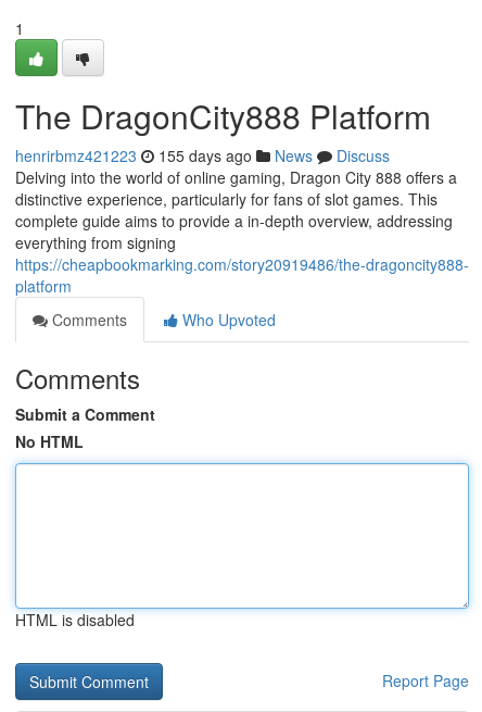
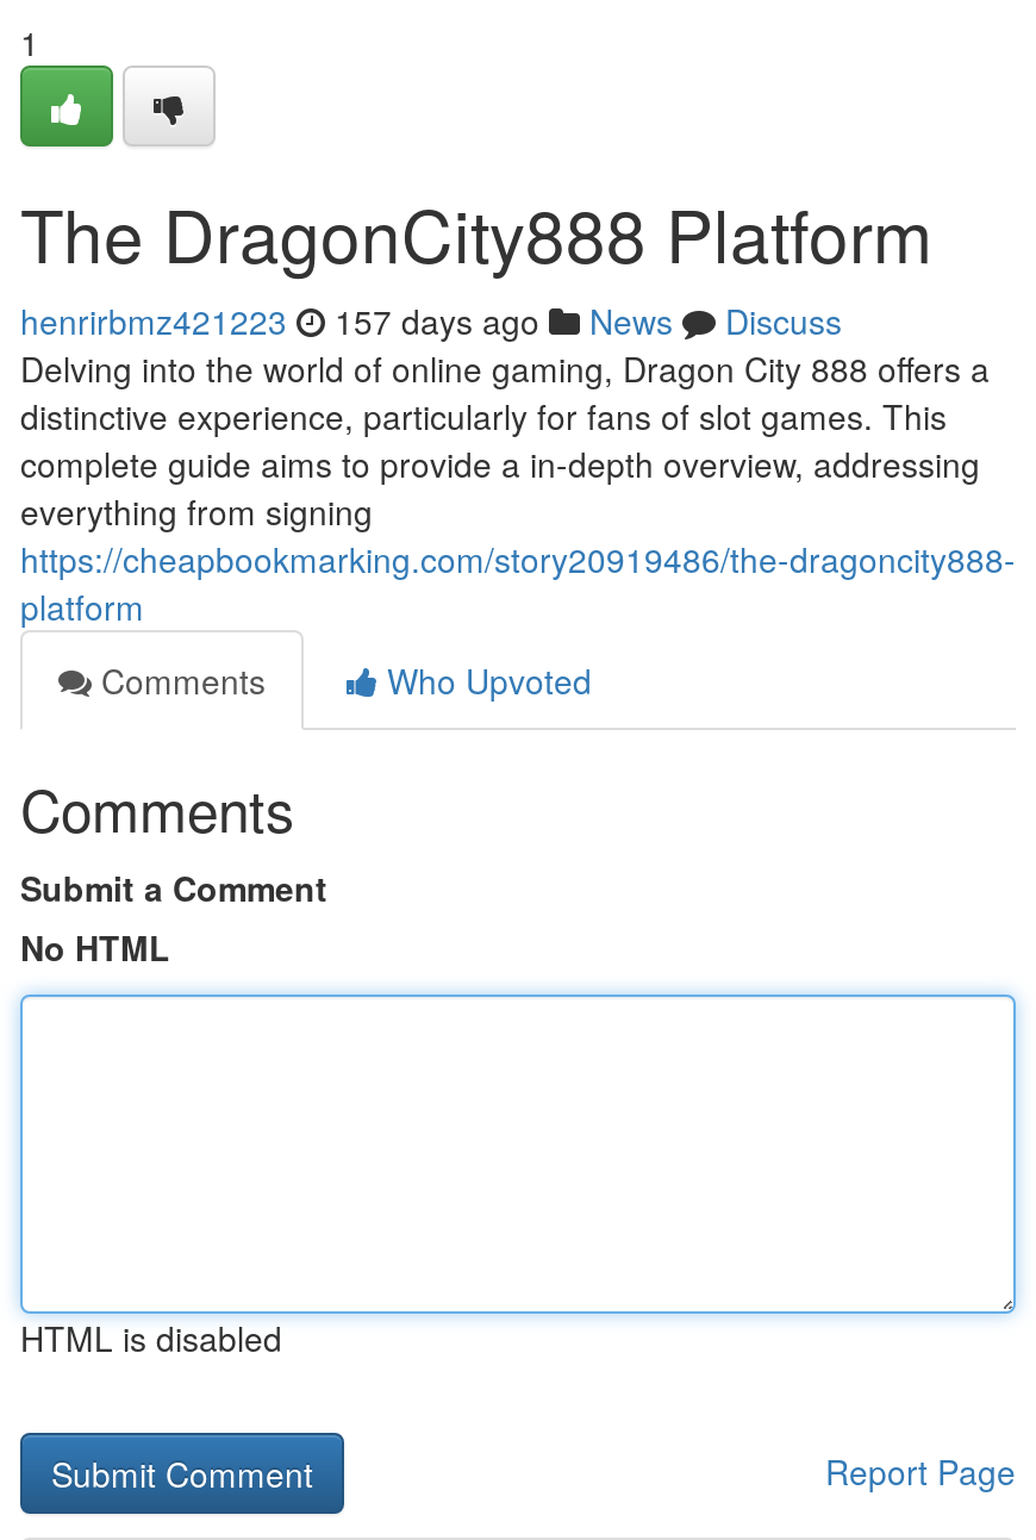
[15,145,390,166] henrirbmz421223 155 days ago News Discuss -> [20,297,842,344] henrirbmz421223 157 days ago News Discuss

